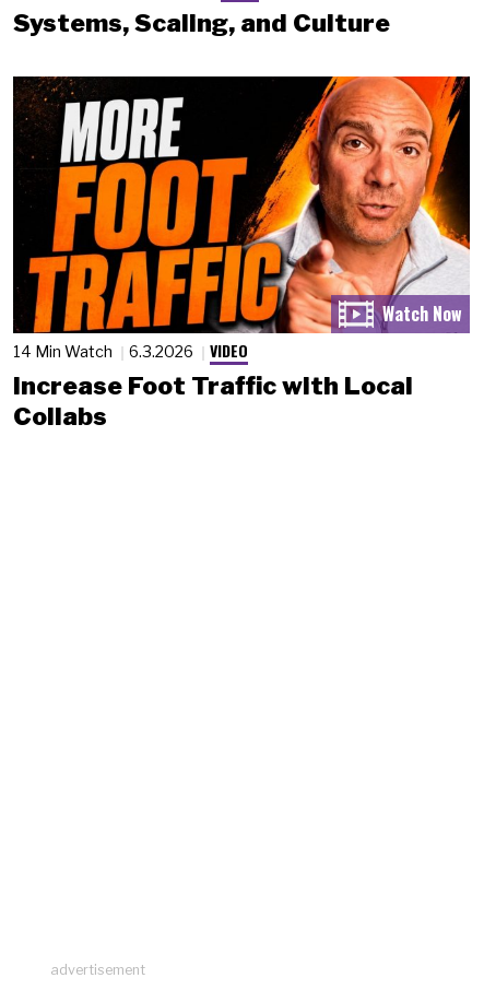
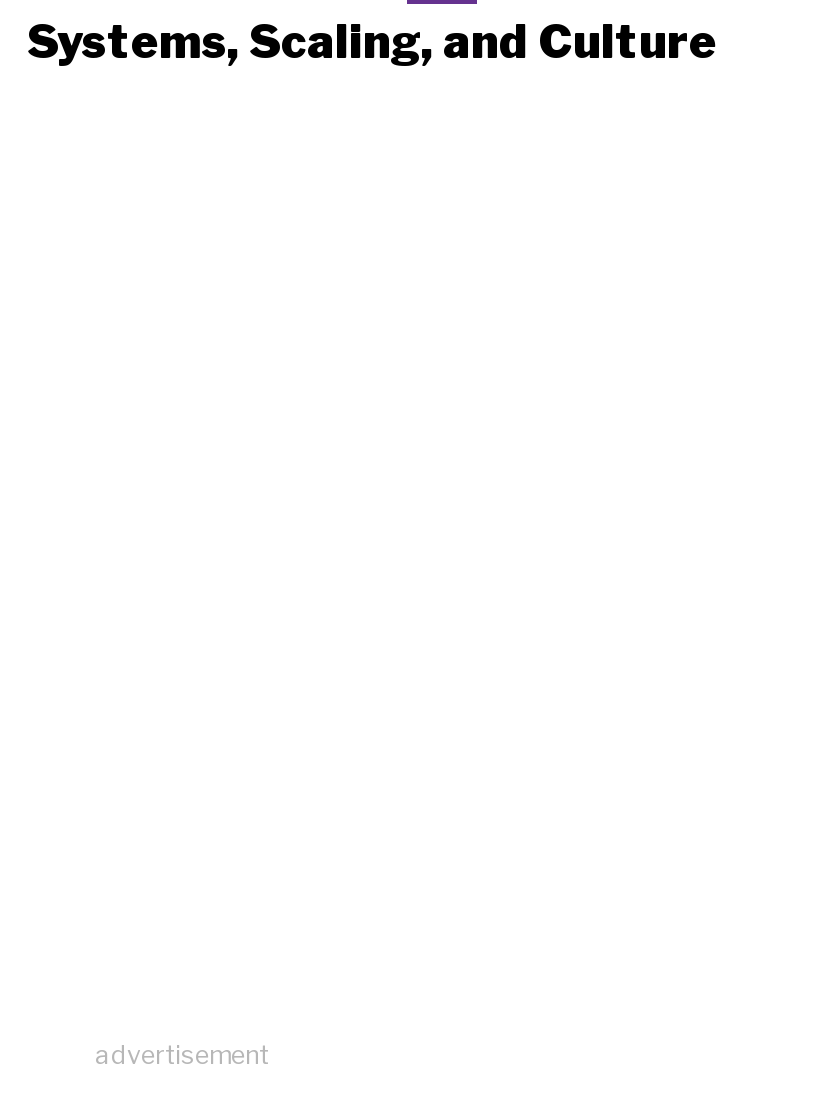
[12,75,471,432] [image] | 14 Min Watch | 6.3.2026 | VIDEO | Increase Foot Traffic with Local | Collabs -> none

